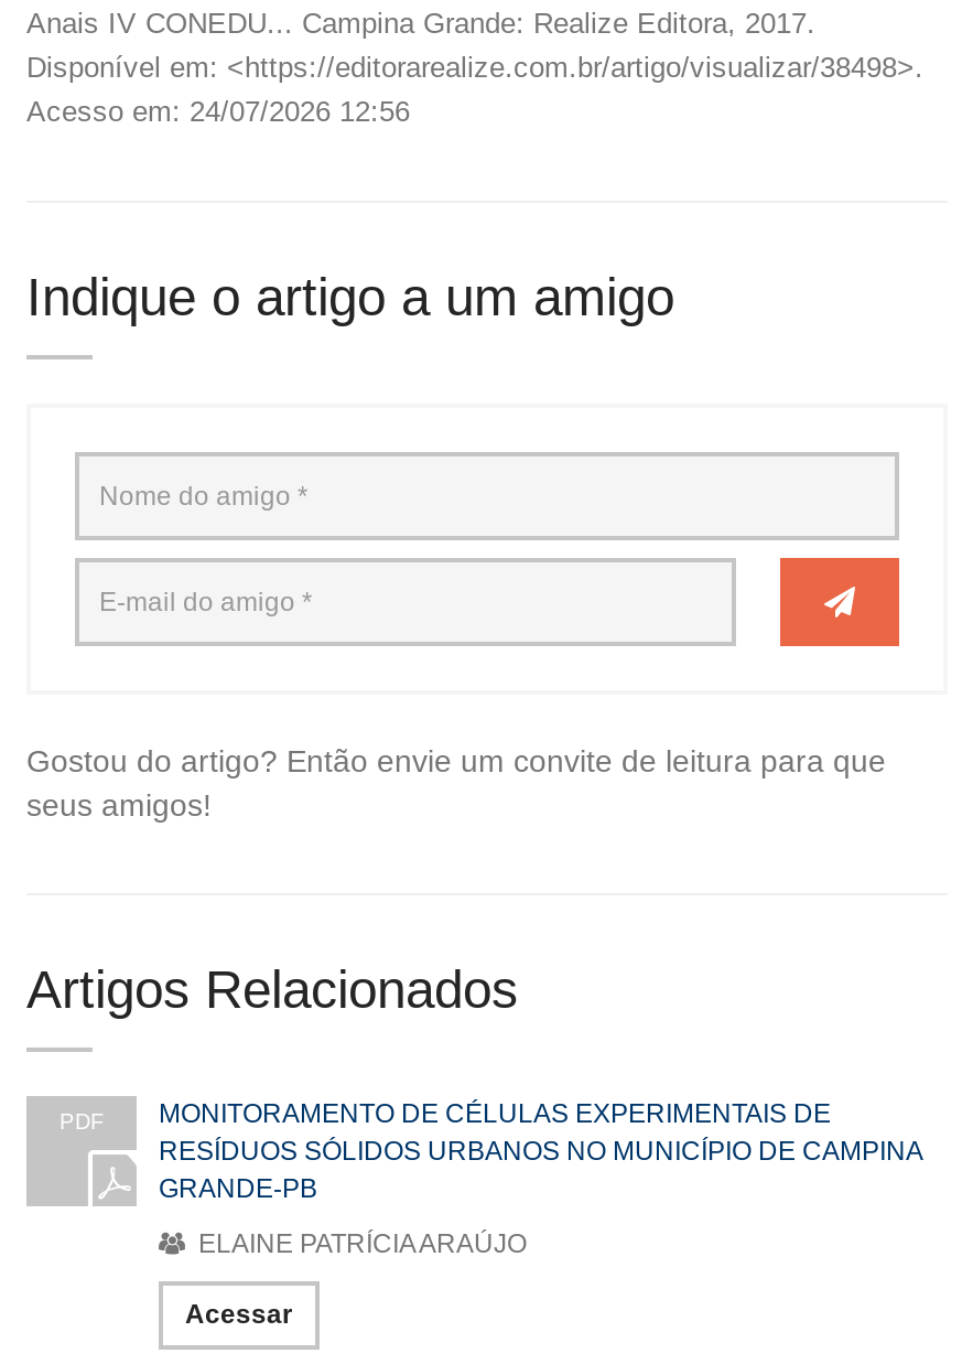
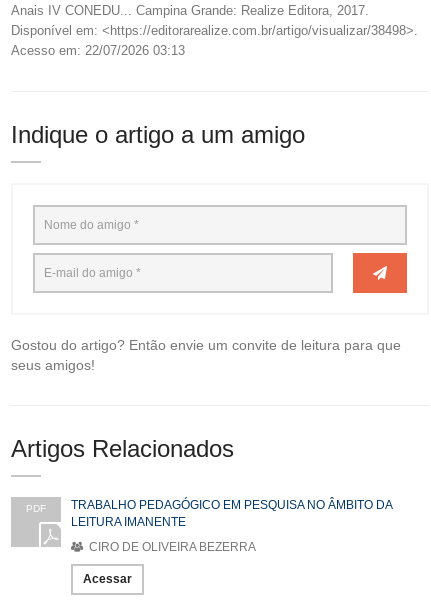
[26,95,410,128] Acesso em: 24/07/2026 12:56 -> [11,43,185,58] Acesso em: 22/07/2026 03:13
[159,1098,921,1204] MONITORAMENTO DE CÉLULAS EXPERIMENTAIS DE | RESÍDUOS SÓLIDOS URBANOS NO MUNICÍPIO DE CAMPINA | GRANDE-PB -> [71,498,392,529] TRABALHO PEDAGÓGICO EM PESQUISA NO ÂMBITO DA | LEITURA IMANENTE
[192,1228,527,1259] ELAINE PATRÍCIA ARAÚJO -> [86,540,256,554] CIRO DE OLIVEIRA BEZERRA

